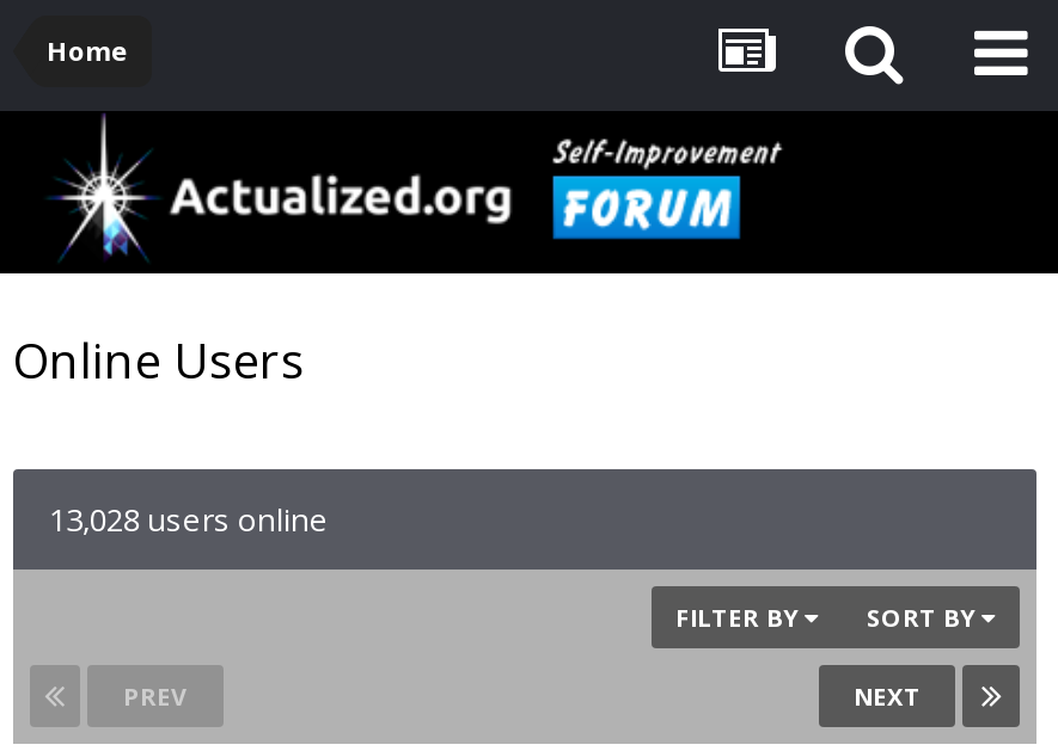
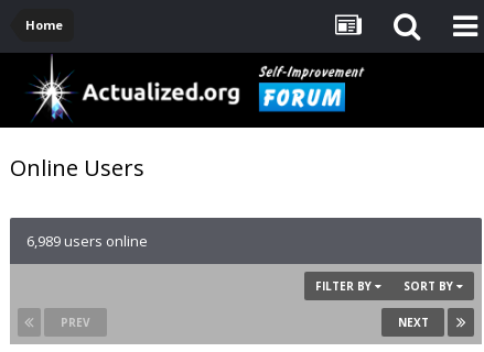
[49,498,329,541] 13,028 users online -> [26,231,148,251] 6,989 users online

